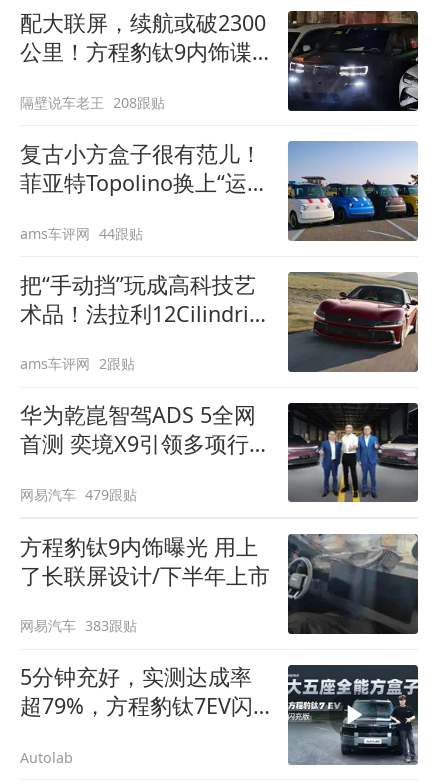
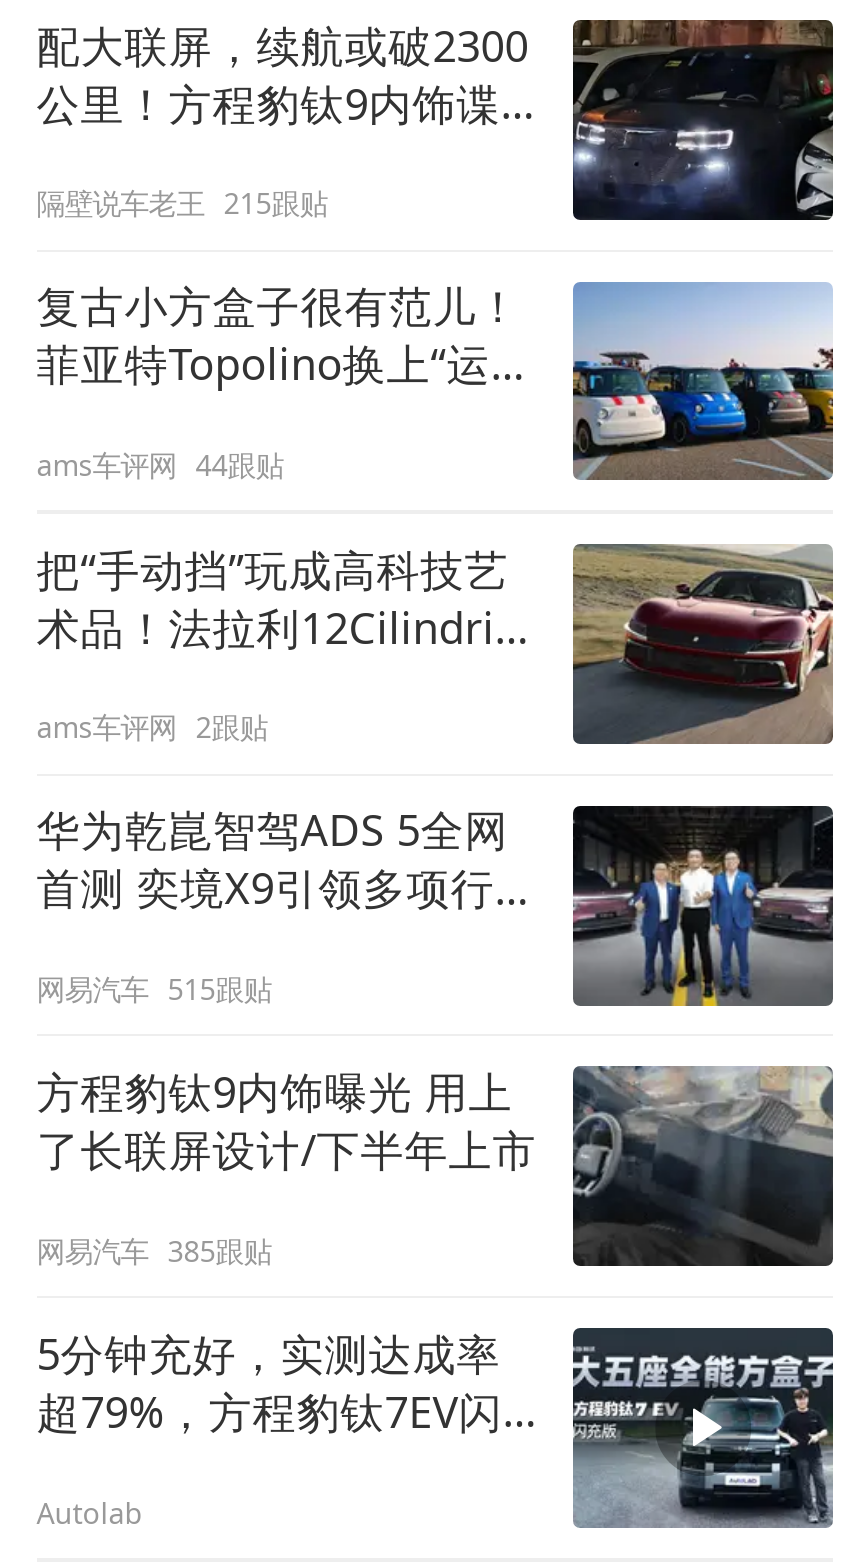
[20,93,165,112] 隔壁说车老王 208跟贴 -> [36,184,328,222] 隔壁说车老王 215跟贴
[20,485,137,504] 网易汽车 479跟贴 -> [36,969,272,1007] 网易汽车 515跟贴
[20,616,137,635] 网易汽车 383跟贴 -> [36,1231,272,1269] 网易汽车 385跟贴

